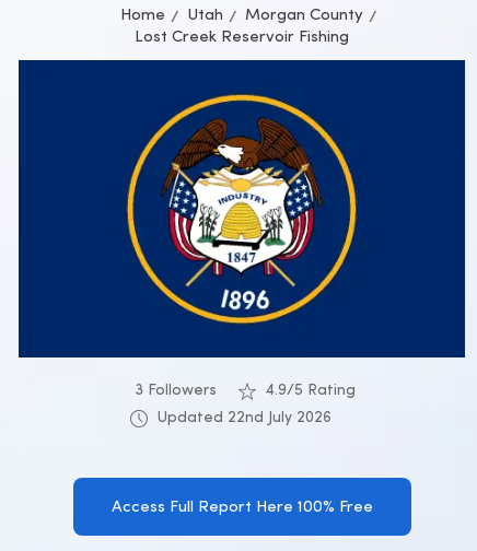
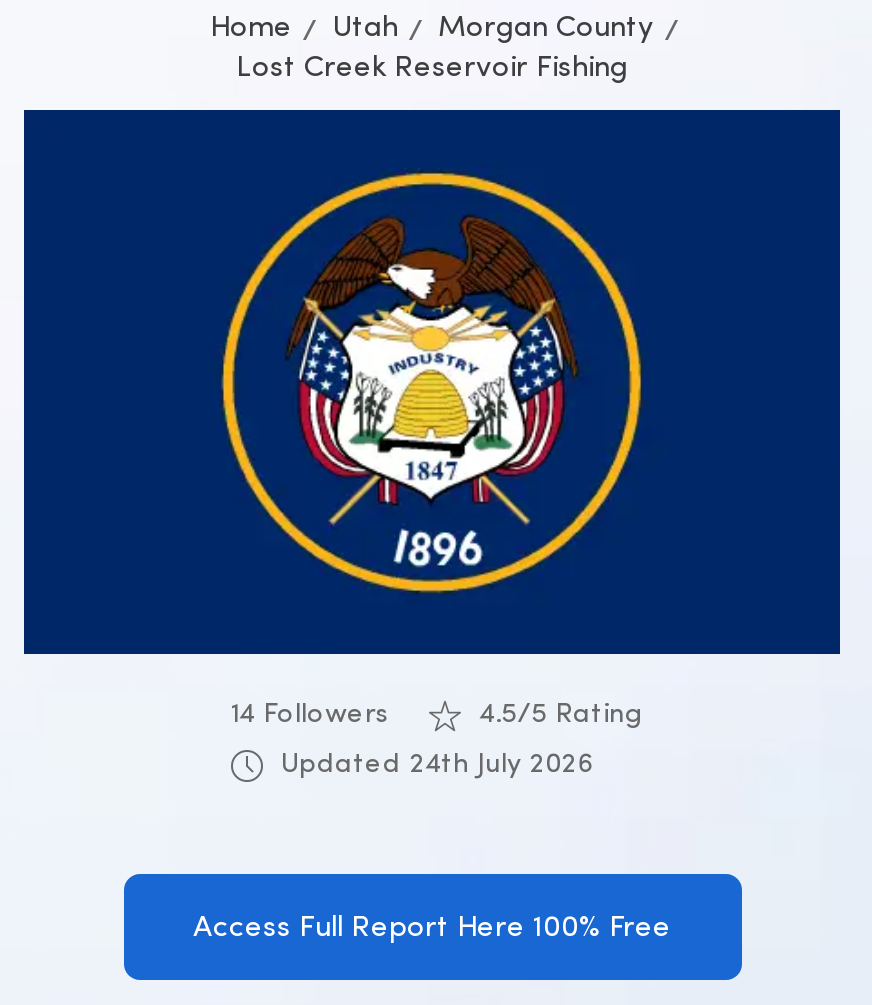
[134,383,216,399] 3 Followers -> [231,700,389,730] 14 Followers
[265,383,355,399] 4.9/5 Rating -> [479,700,643,730] 4.5/5 Rating
[158,410,331,426] Updated 22nd July 2026 -> [281,750,593,780] Updated 24th July 2026

